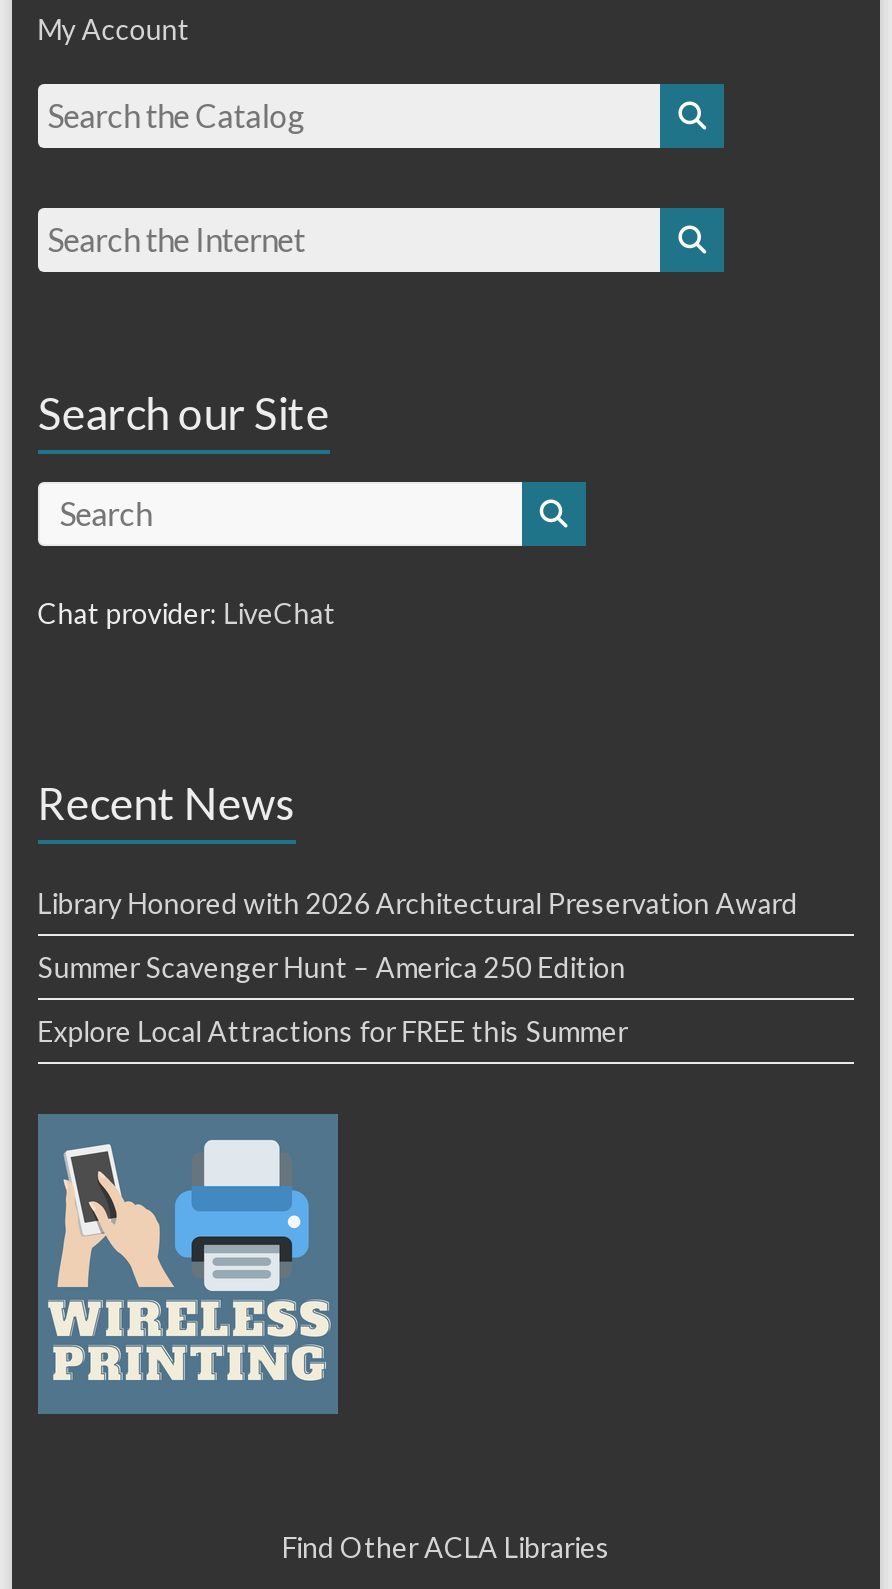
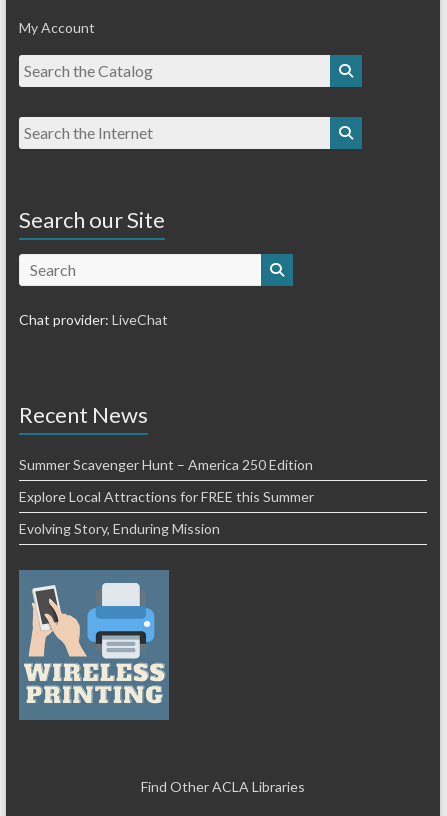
[38,886,798,920] Library Honored with 2026 Architectural Preservation Award -> none
moved [38,950,628,1048] -> [19,456,314,505]: Summer Scavenger Hunt – America 250 Edition | Explore Local Attractions for FREE this Summer
none -> [19,520,220,537] Evolving Story, Enduring Mission

